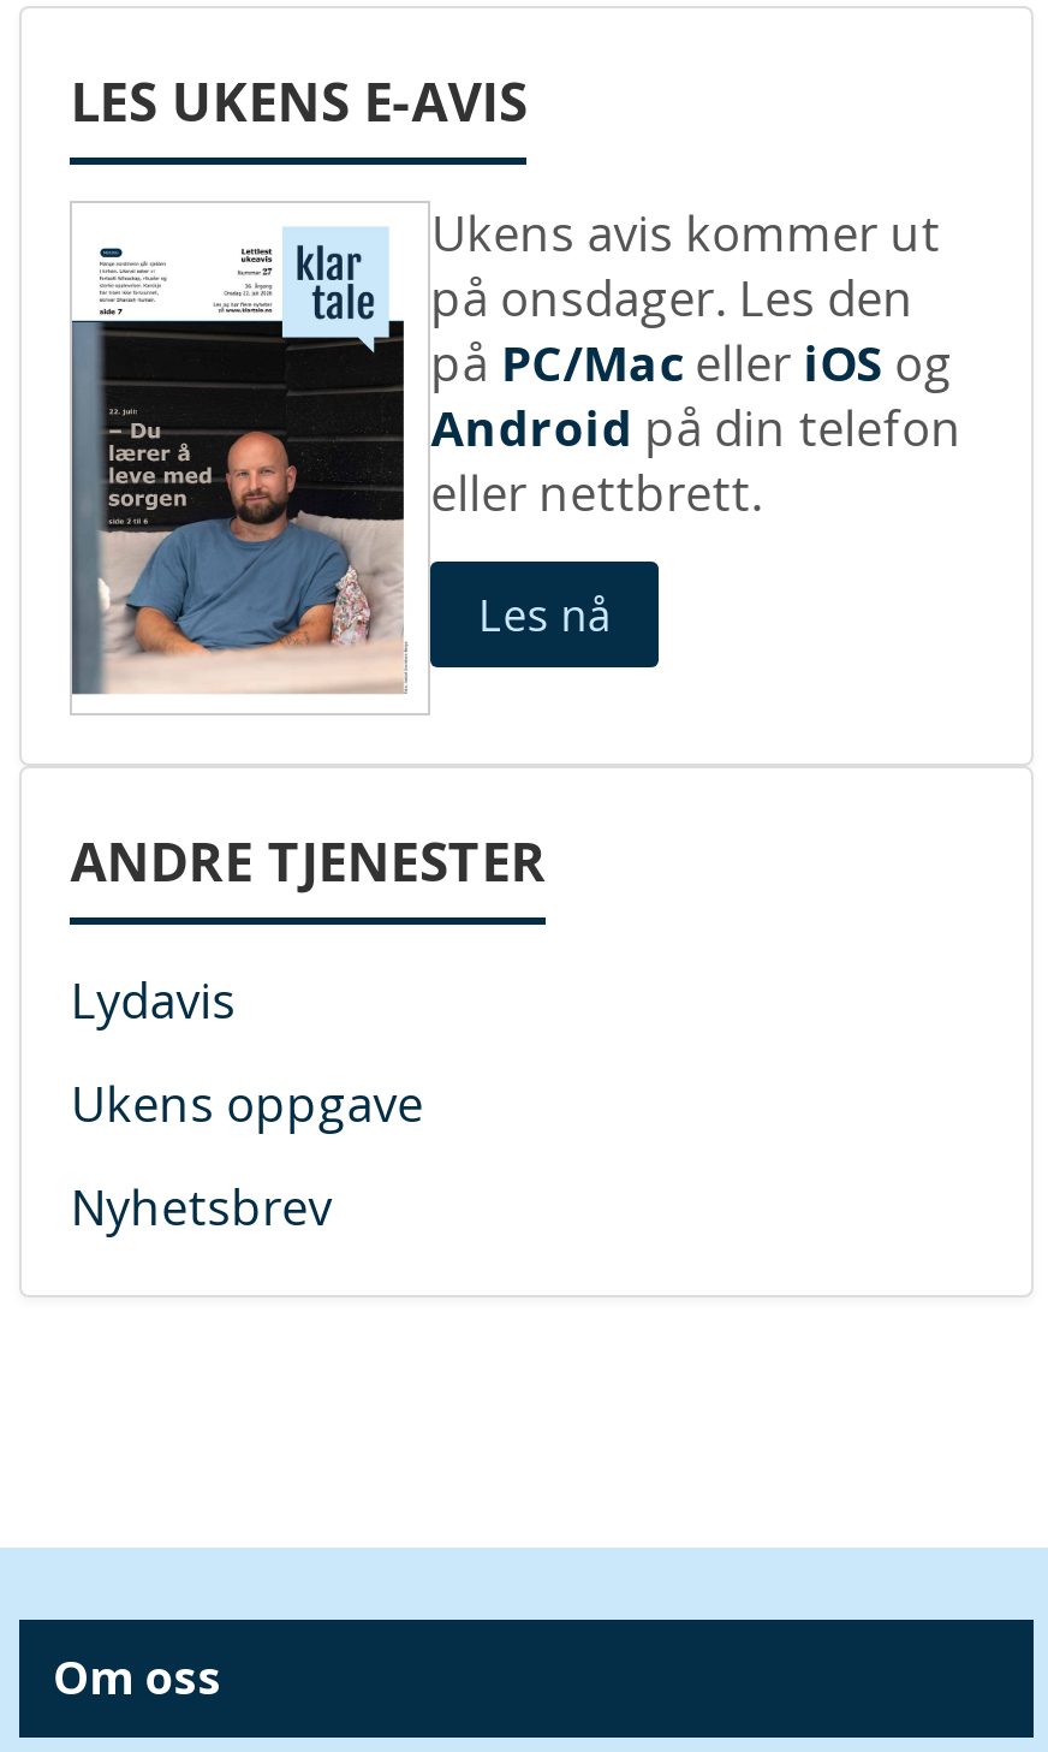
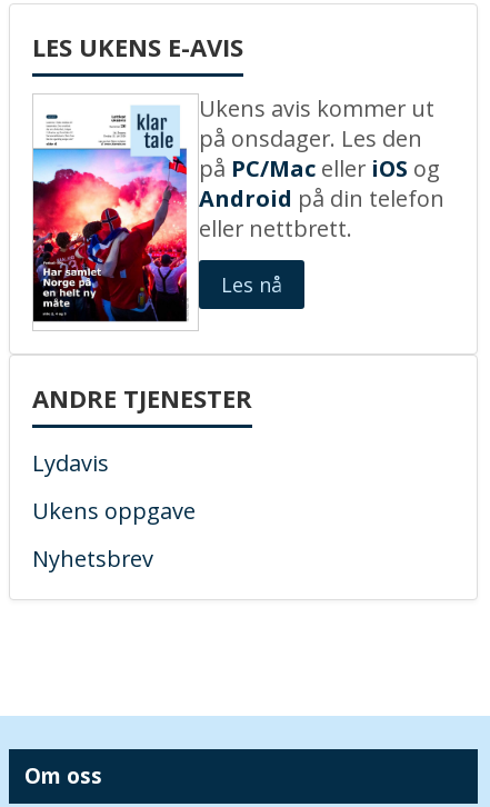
[70,319,406,696] [image] -> [32,148,188,322] [image]

